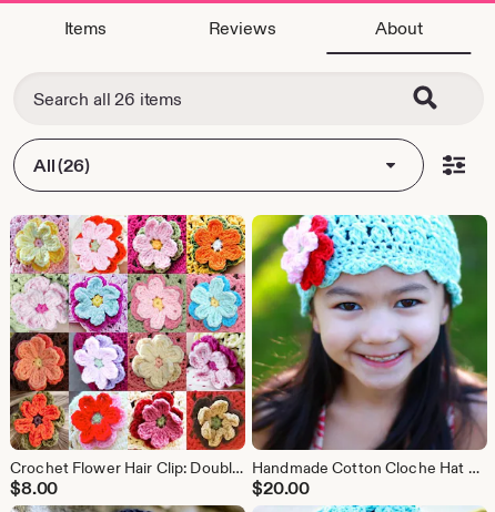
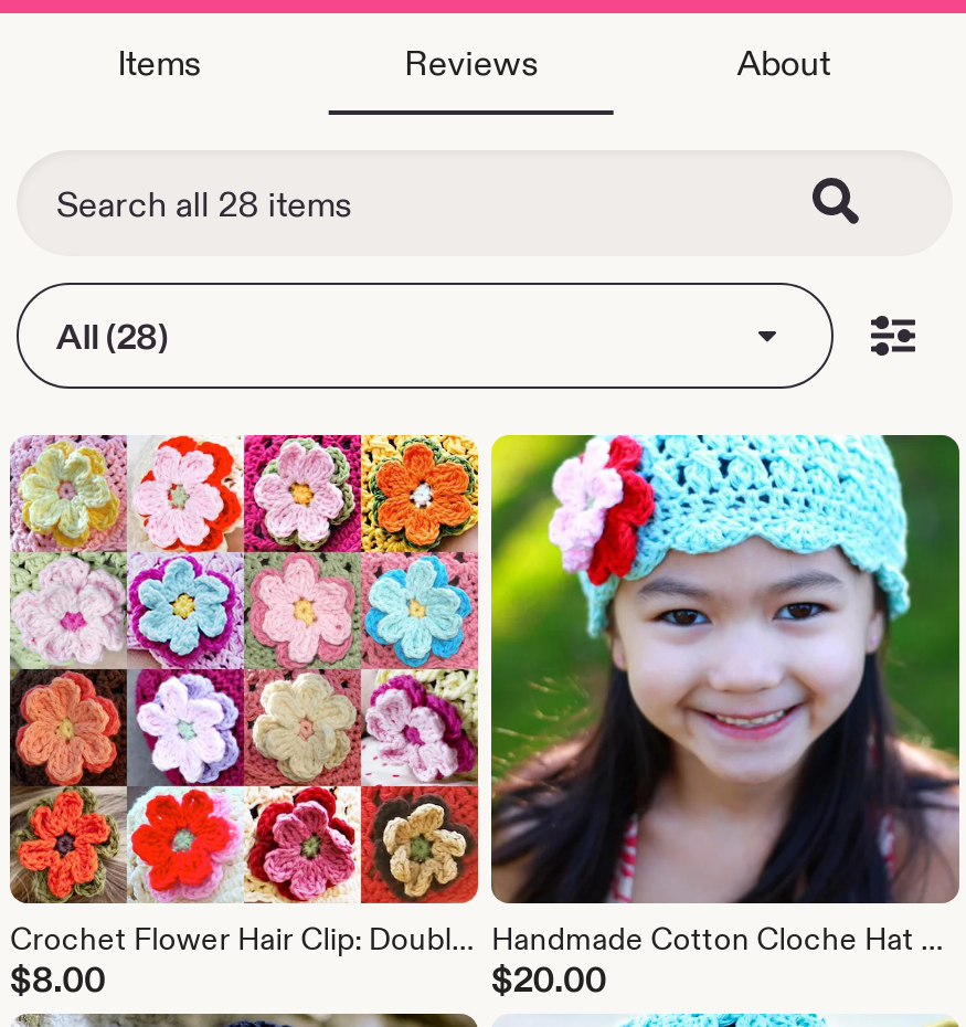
[33,154,90,177] All (26) -> [56,314,168,358] All (28)

